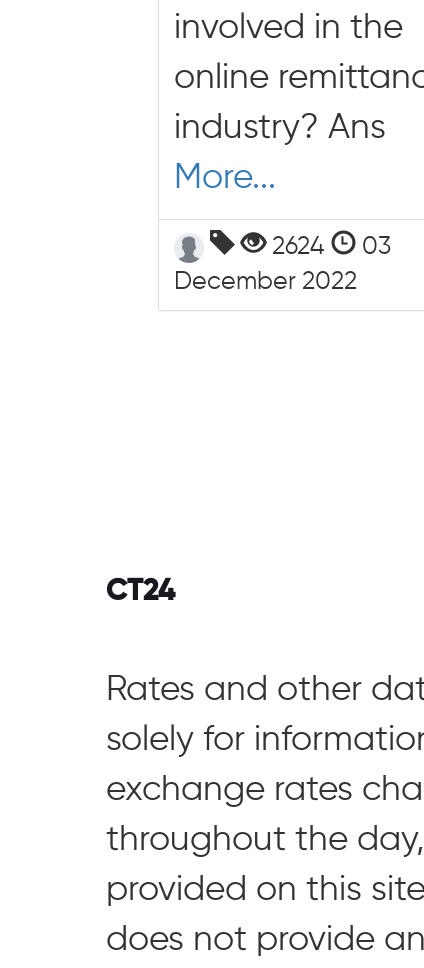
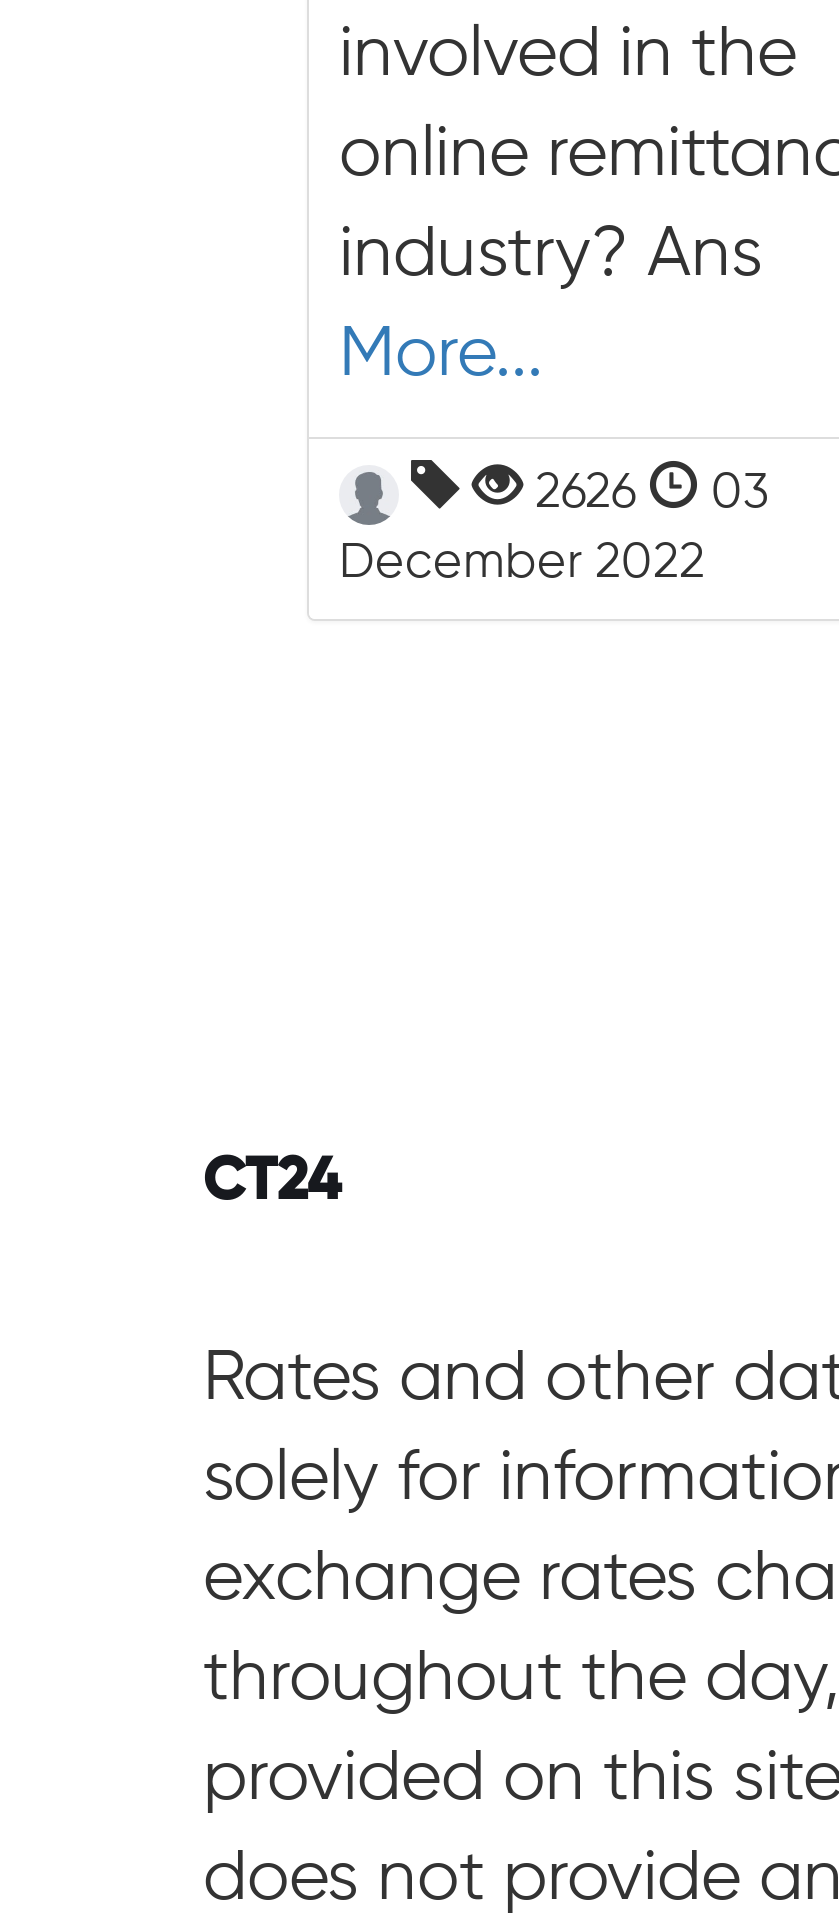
[266,235,391,260] 2624 03 -> [523,469,769,519] 2626 03

